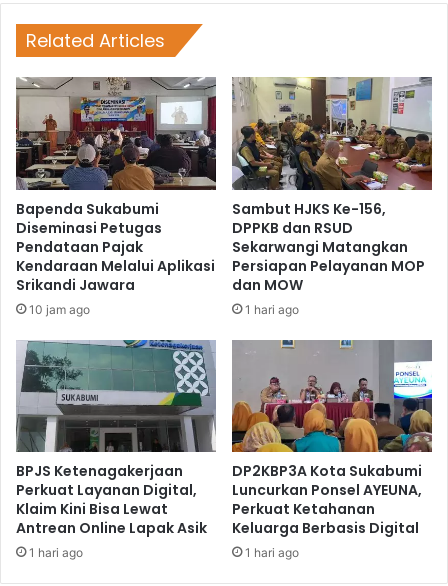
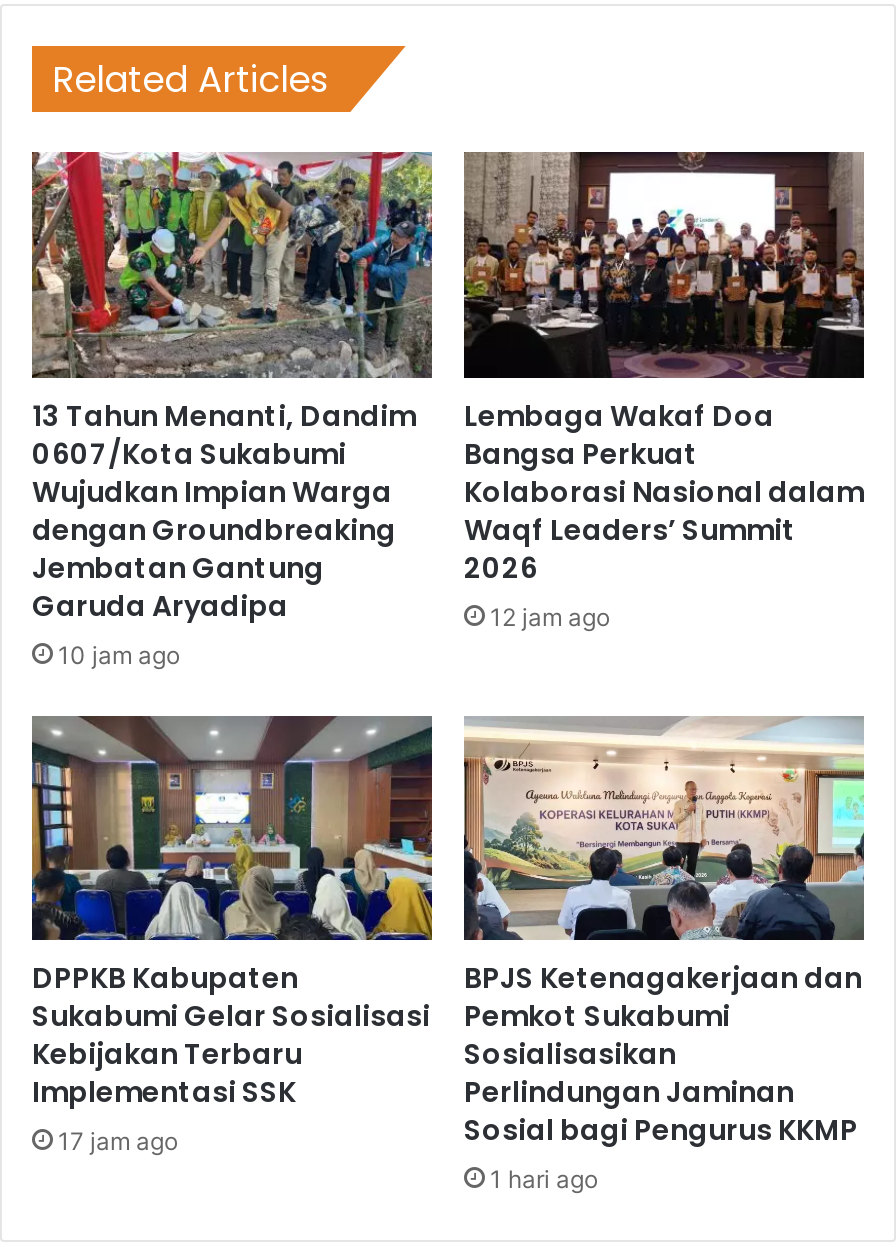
[16,76,216,295] [image] | Bapenda Sukabumi | Diseminasi Petugas | Pendataan Pajak | Kendaraan Melalui Aplikasi | Srikandi Jawara -> [32,150,432,625] [image] | 13 Tahun Menanti, Dandim | 0607/Kota Sukabumi | Wujudkan Impian Warga | dengan Groundbreaking | Jembatan Gantung | Garuda Aryadipa
[232,76,433,317] [image] | Sambut HJKS Ke-156, | DPPKB dan RSUD | Sekarwangi Matangkan | Persiapan Pelayanan MOP | dan MOW | 1 hari ago -> [462,150,866,631] [image] | Lembaga Wakaf Doa | Bangsa Perkuat | Kolaborasi Nasional dalam | Waqf Leaders’ Summit | 2026 | 12 jam ago
[16,339,216,560] [image] | BPJS Ketenagakerjaan | Perkuat Layanan Digital, | Klaim Kini Bisa Lewat | Antrean Online Lapak Asik | 1 hari ago -> [30,714,434,1157] [image] | DPPKB Kabupaten | Sukabumi Gelar Sosialisasi | Kebijakan Terbaru | Implementasi SSK | 17 jam ago
[231,340,433,538] [image] | DP2KBP3A Kota Sukabumi | Luncurkan Ponsel AYEUNA, | Perkuat Ketahanan | Keluarga Berbasis Digital -> [464,718,866,1150] [image] | BPJS Ketenagakerjaan dan | Pemkot Sukabumi | Sosialisasikan | Perlindungan Jaminan | Sosial bagi Pengurus KKMP

